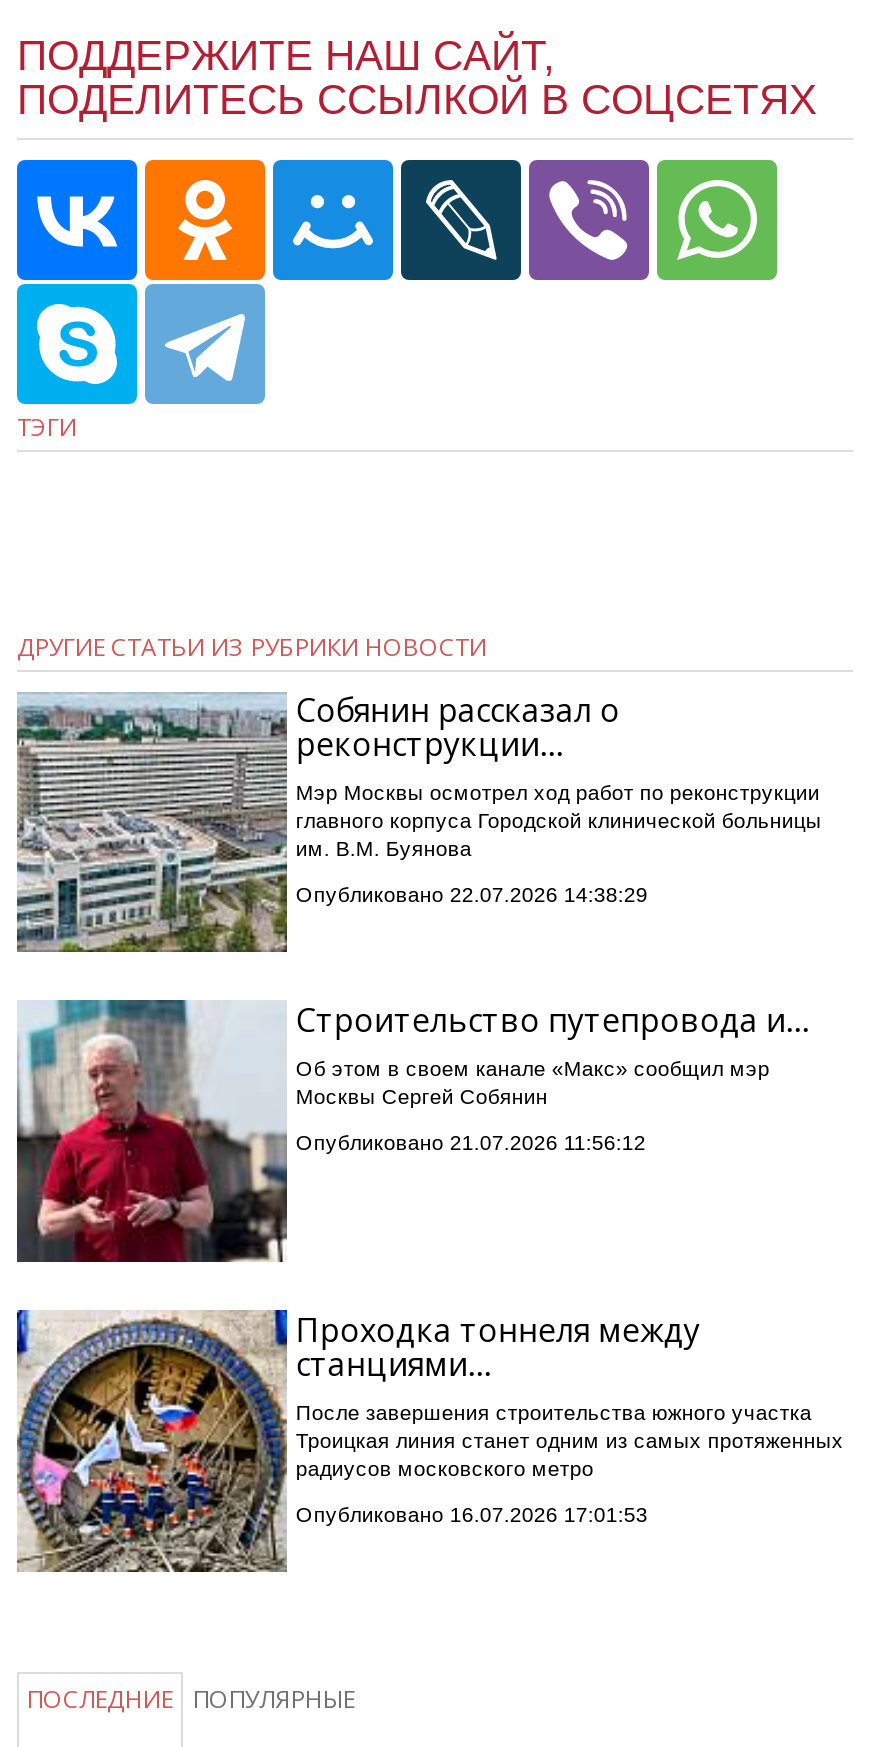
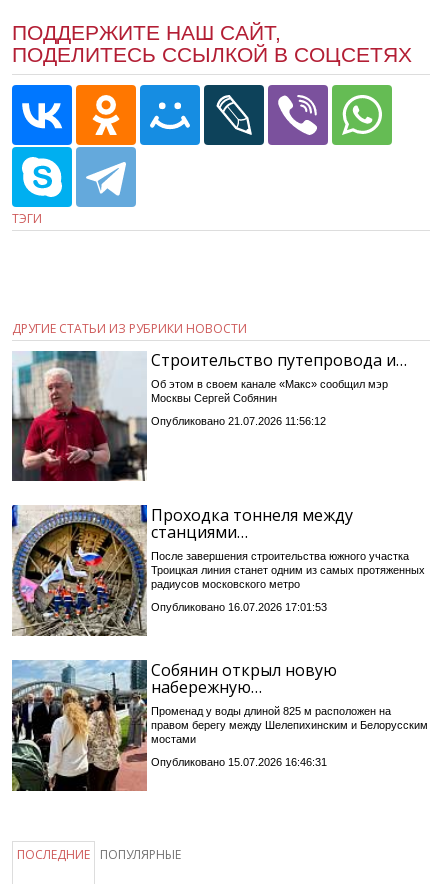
[17,689,822,954] [image] | Собянин рассказал о | реконструкции… | Мэр Москвы осмотрел ход работ по реконструкции | главного корпуса Городской клинической больницы | им. В.М. Буянова | Опубликовано 22.07.2026 14:38:29 -> none
moved [15,998,844,1525] -> [11,349,425,613]: [image] | Строительство путепровода и… | Об этом в своем канале «Макс» сообщил мэр | ... | радиусов московского метро | Опубликовано 16.07.2026 17:01:53
none -> [11,659,428,792] [image] | Собянин открыл новую | набережную… | Променад у воды длиной 825 м расположен на | правом берегу между Шелепихинским и Белорусским | мостами | Опубликовано 15.07.2026 16:46:31

